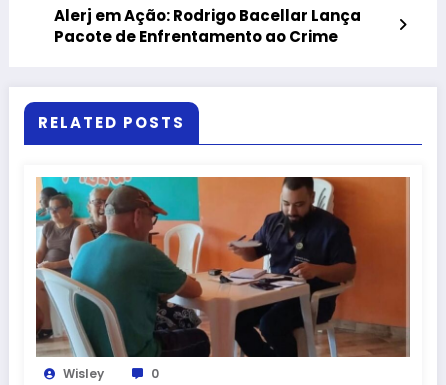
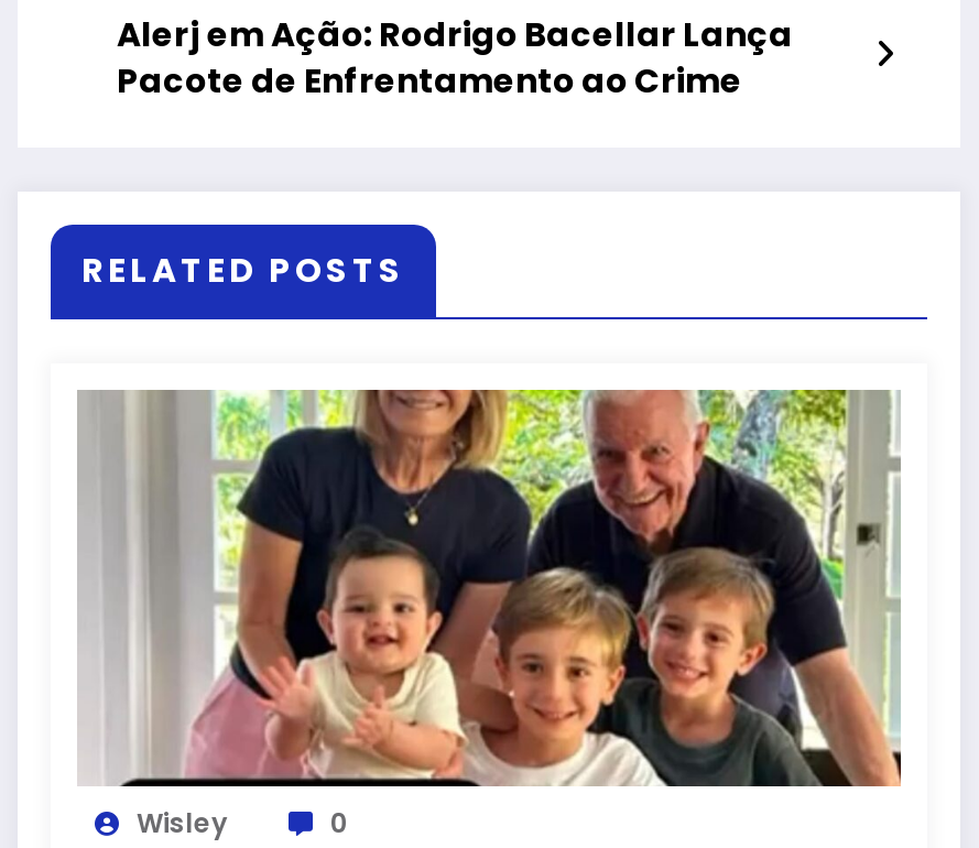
[35,176,410,358] [image] -> [77,388,901,789] [image]

